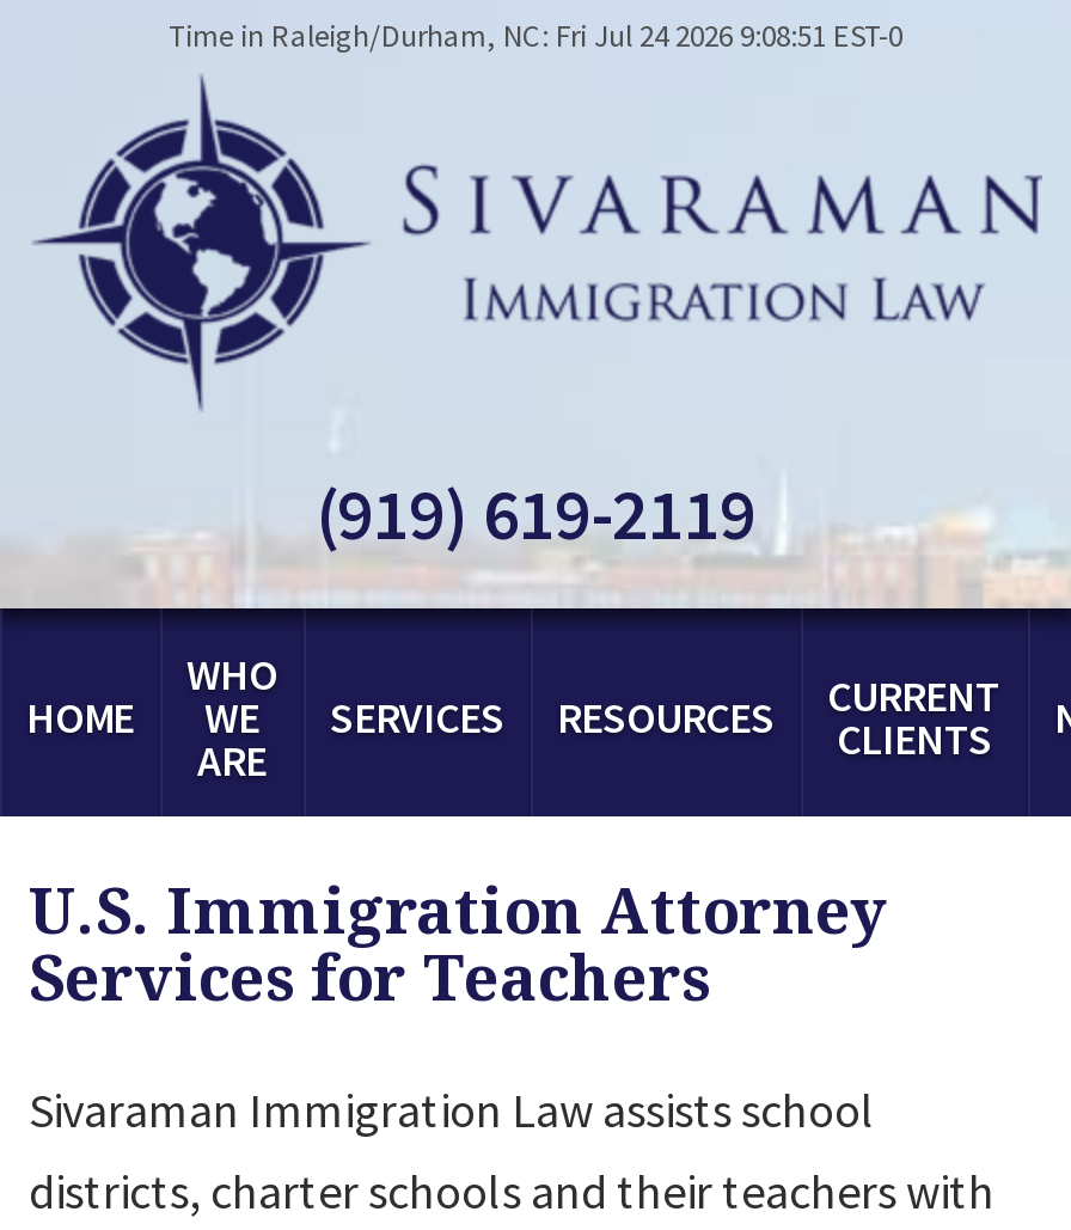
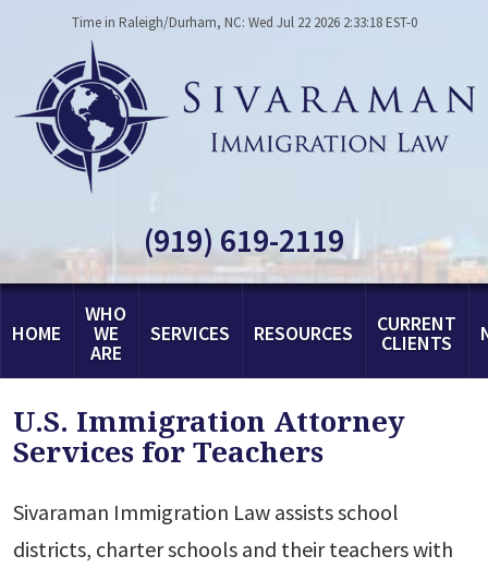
[169,16,902,56] Time in Raleigh/Durham, NC: Fri Jul 24 2026 9:08:51 EST-0 -> [71,13,417,32] Time in Raleigh/Durham, NC: Wed Jul 22 2026 2:33:18 EST-0

